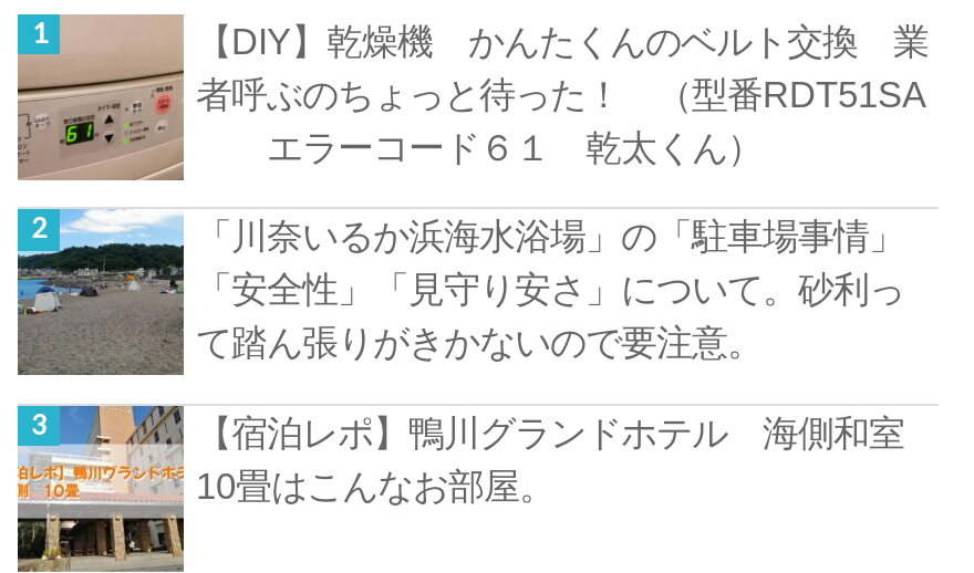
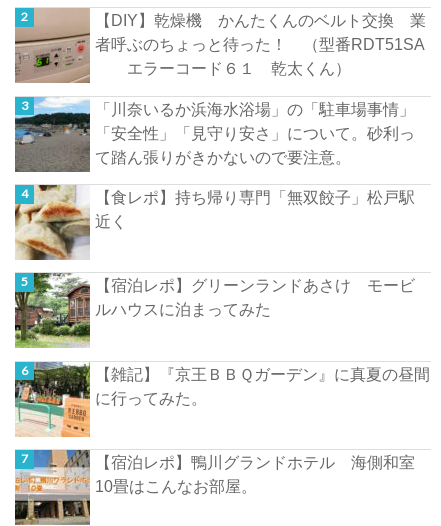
none -> [14,184,415,261] [image] | 【食レポ】持ち帰り専門「無双餃子」松戸駅 | 近く
none -> [14,361,430,437] [image] | 【雑記】『京王ＢＢＱガーデン』に真夏の昼間 | に行ってみた。
none -> [15,272,415,348] [image] | 【宿泊レポ】グリーンランドあさけ モービ | ルハウスに泊まってみた

